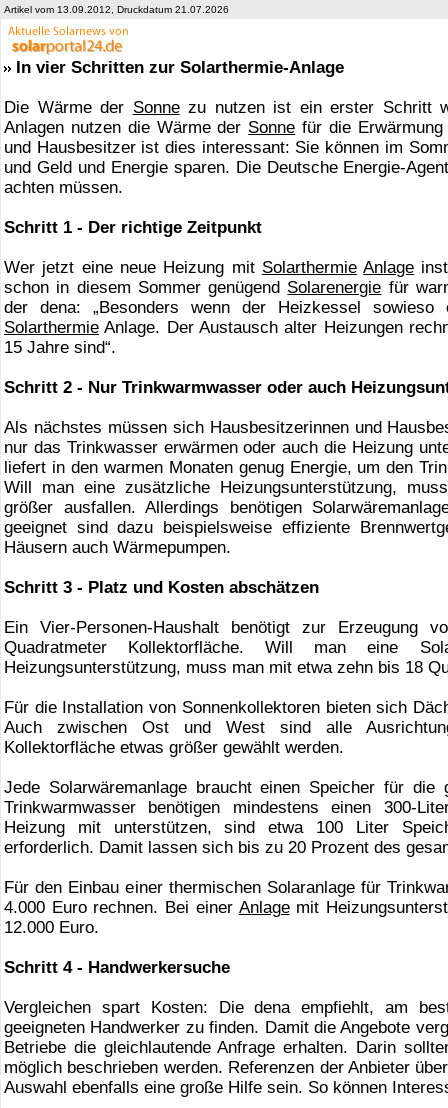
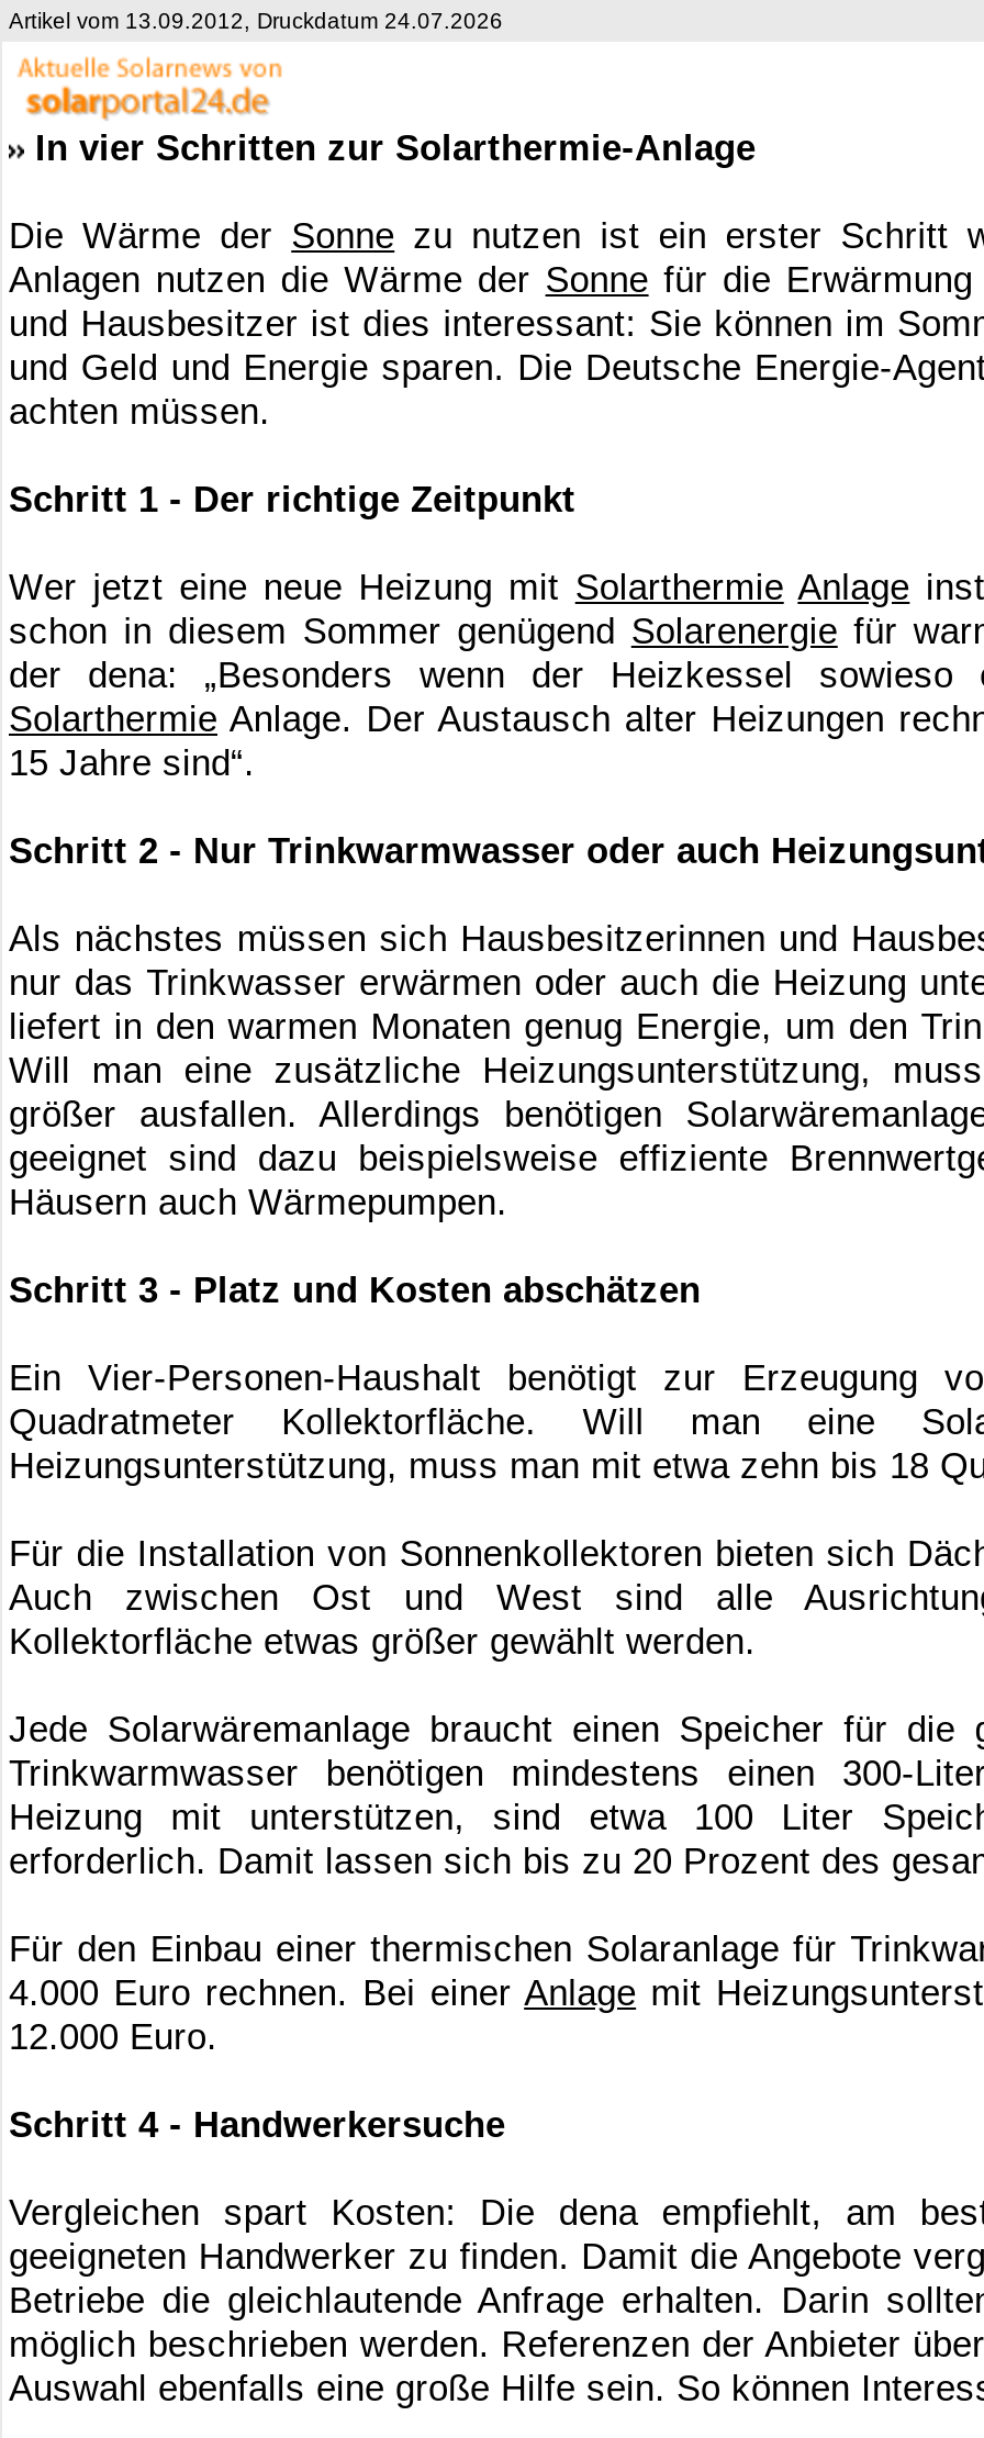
[4,4,229,15] Artikel vom 13.09.2012, Druckdatum 21.07.2026 -> [9,9,503,33] Artikel vom 13.09.2012, Druckdatum 24.07.2026

